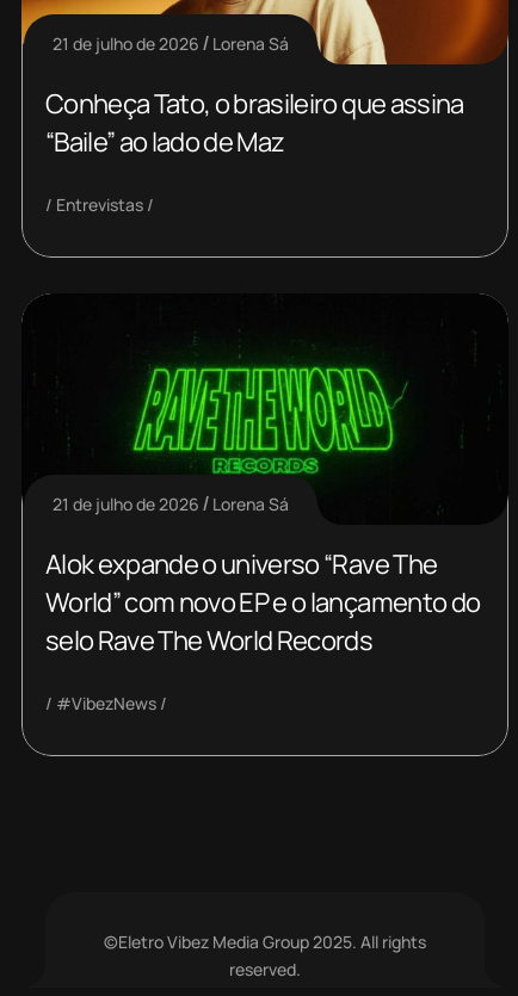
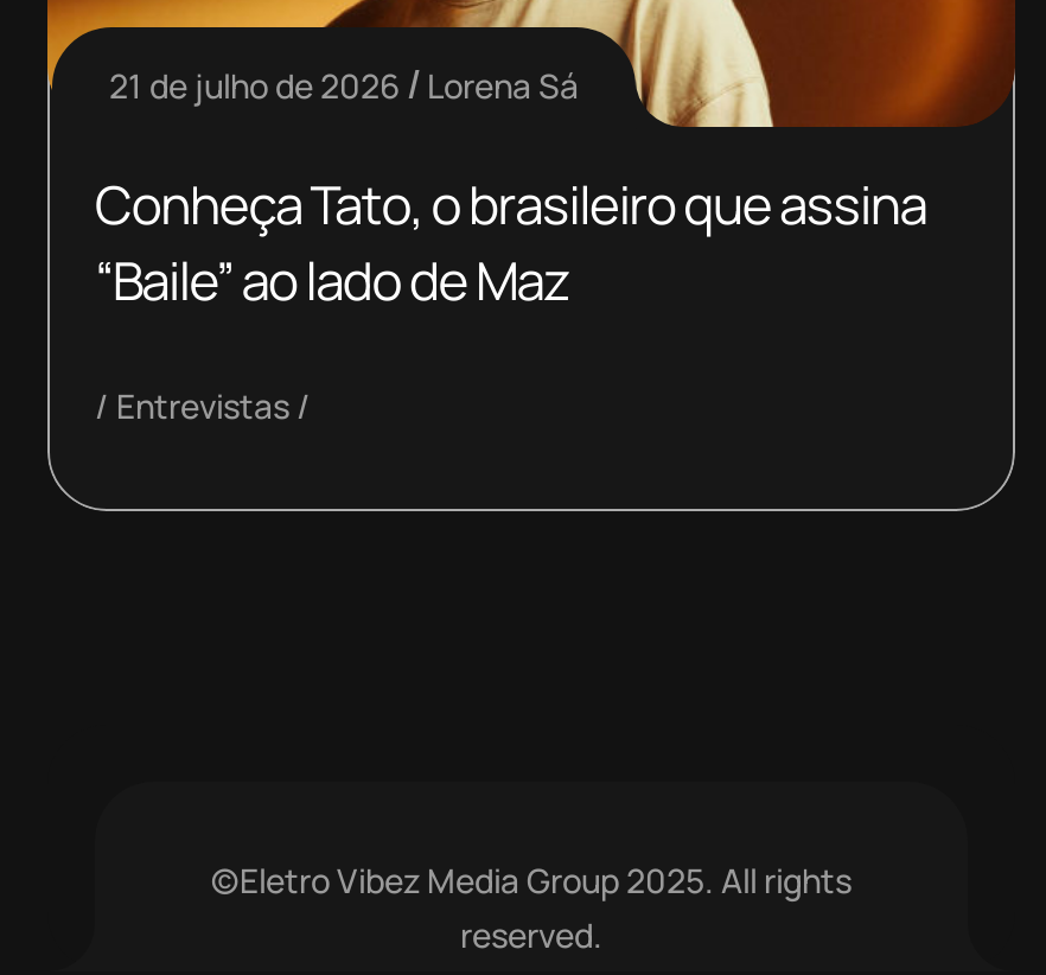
[45,354,480,715] [image] | 21 de julho de 2026 Lorena Sá | Alok expande o universo “Rave The | World” com novo EP e o lançamento do | selo Rave The World Records | #VibezNews -> none

